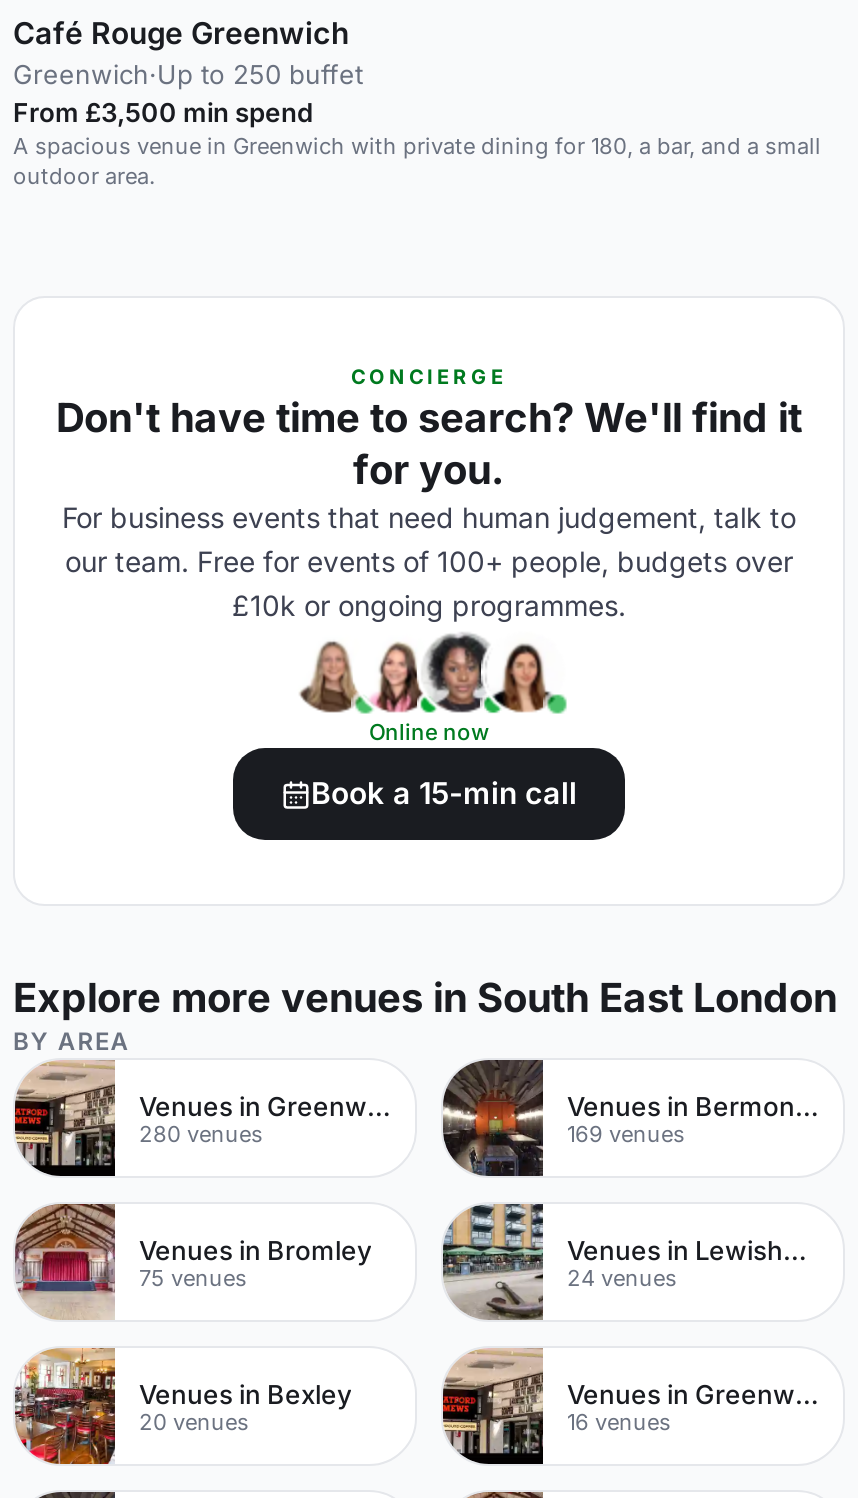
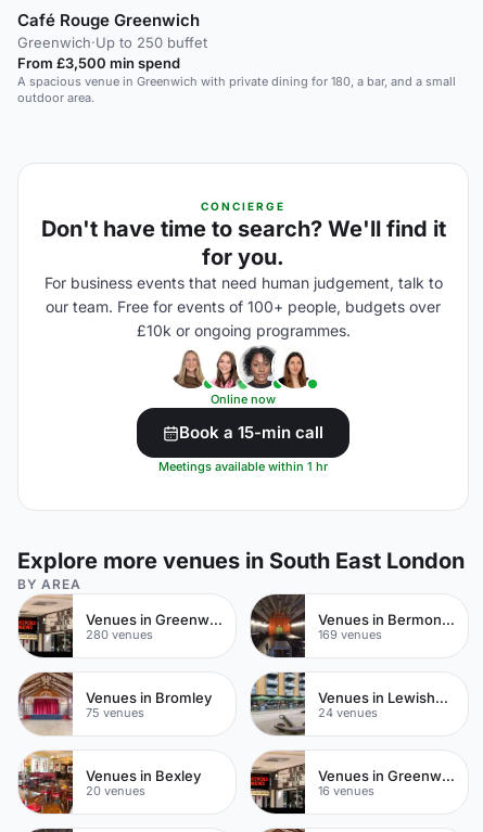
none -> [158,459,328,474] Meetings available within 1 hr

